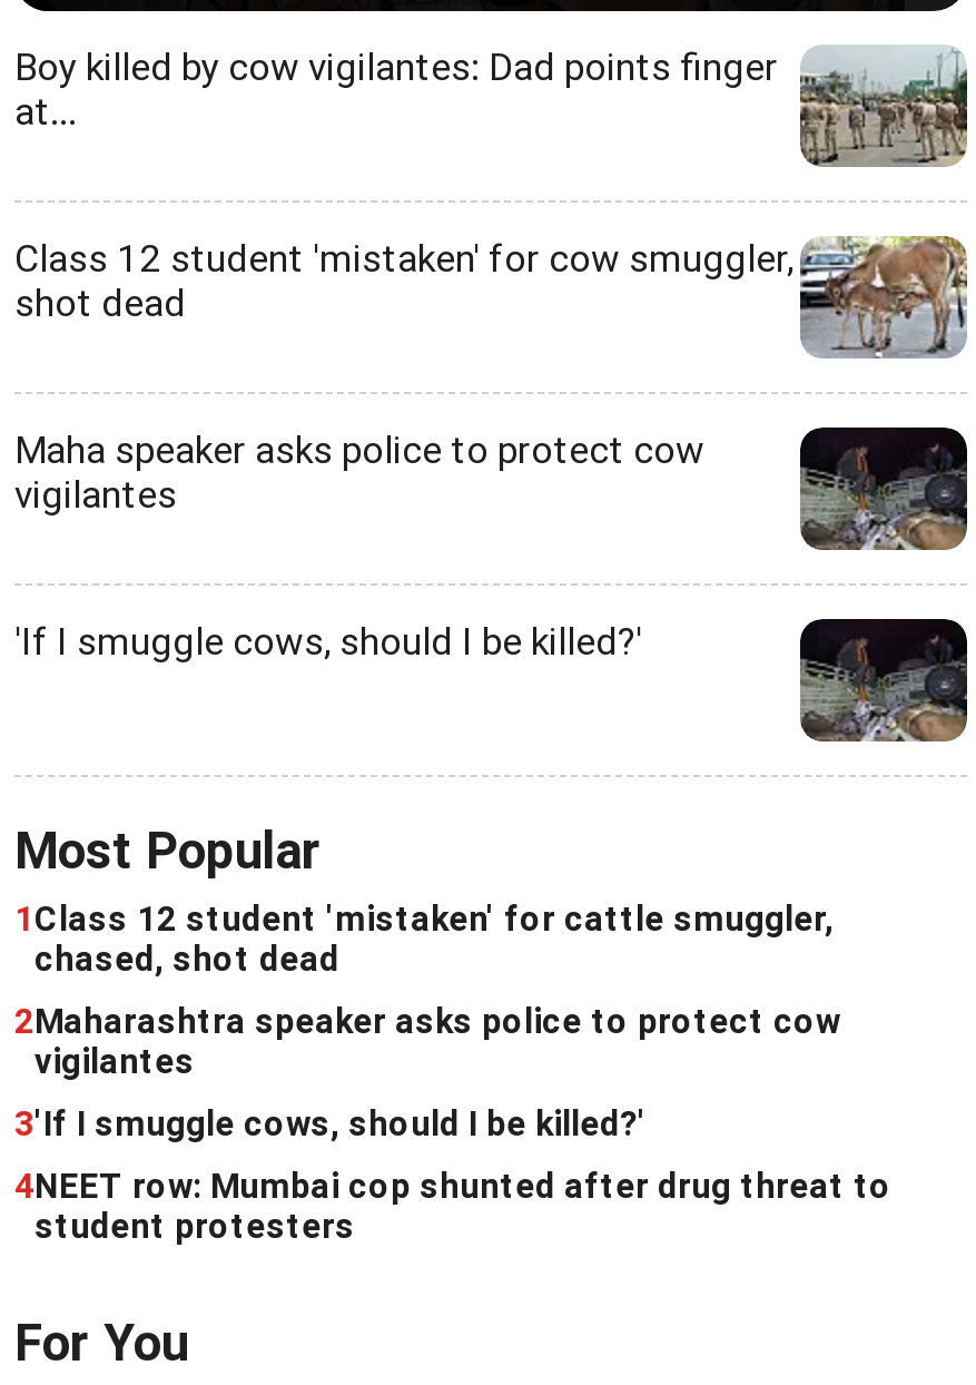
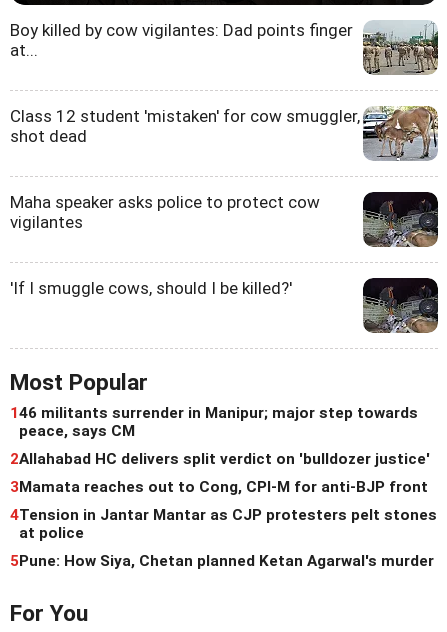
[14,898,891,1246] 1 Class 12 student 'mistaken' for cattle smuggler, | chased, shot dead | 2Maharashtra speaker asks police to protect cow | vigilantes | 3'If I smuggle cows, should I be killed?' | 4NEET row: Mumbai cop shunted after drug threat to | student protesters -> [10,403,437,569] 146 militants surrender in Manipur; major step towards | peace, says CM | 2Allahabad HC delivers split verdict on 'bulldozer justice' | 3Mamata reaches out to Cong, CPI-M for anti-BJP front | 4Tension in Jantar Mantar as CJP protesters pelt stones | at police | 5Pune: How Siya, Chetan planned Ketan Agarwal's murder

